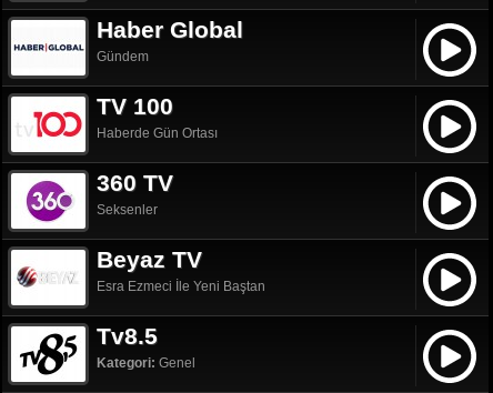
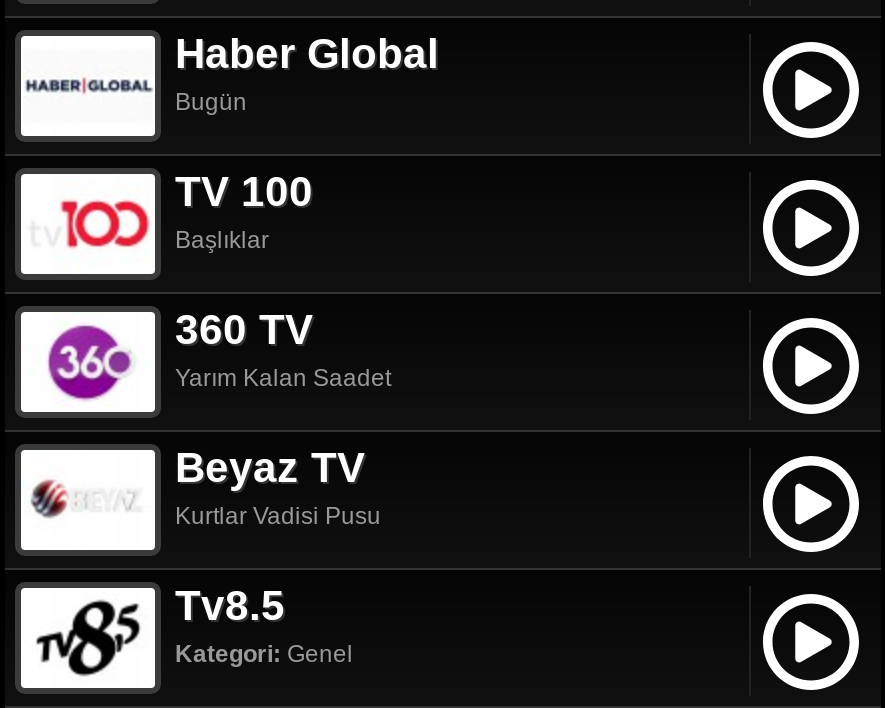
[97,49,149,64] Gündem -> [175,88,247,116] Bugün
[97,125,218,141] Haberde Gün Ortası -> [175,226,269,254] Başlıklar
[97,202,158,218] Seksenler -> [175,364,391,392] Yarım Kalan Saadet
[97,279,265,294] Esra Ezmeci İle Yeni Baştan -> [175,502,381,530] Kurtlar Vadisi Pusu

